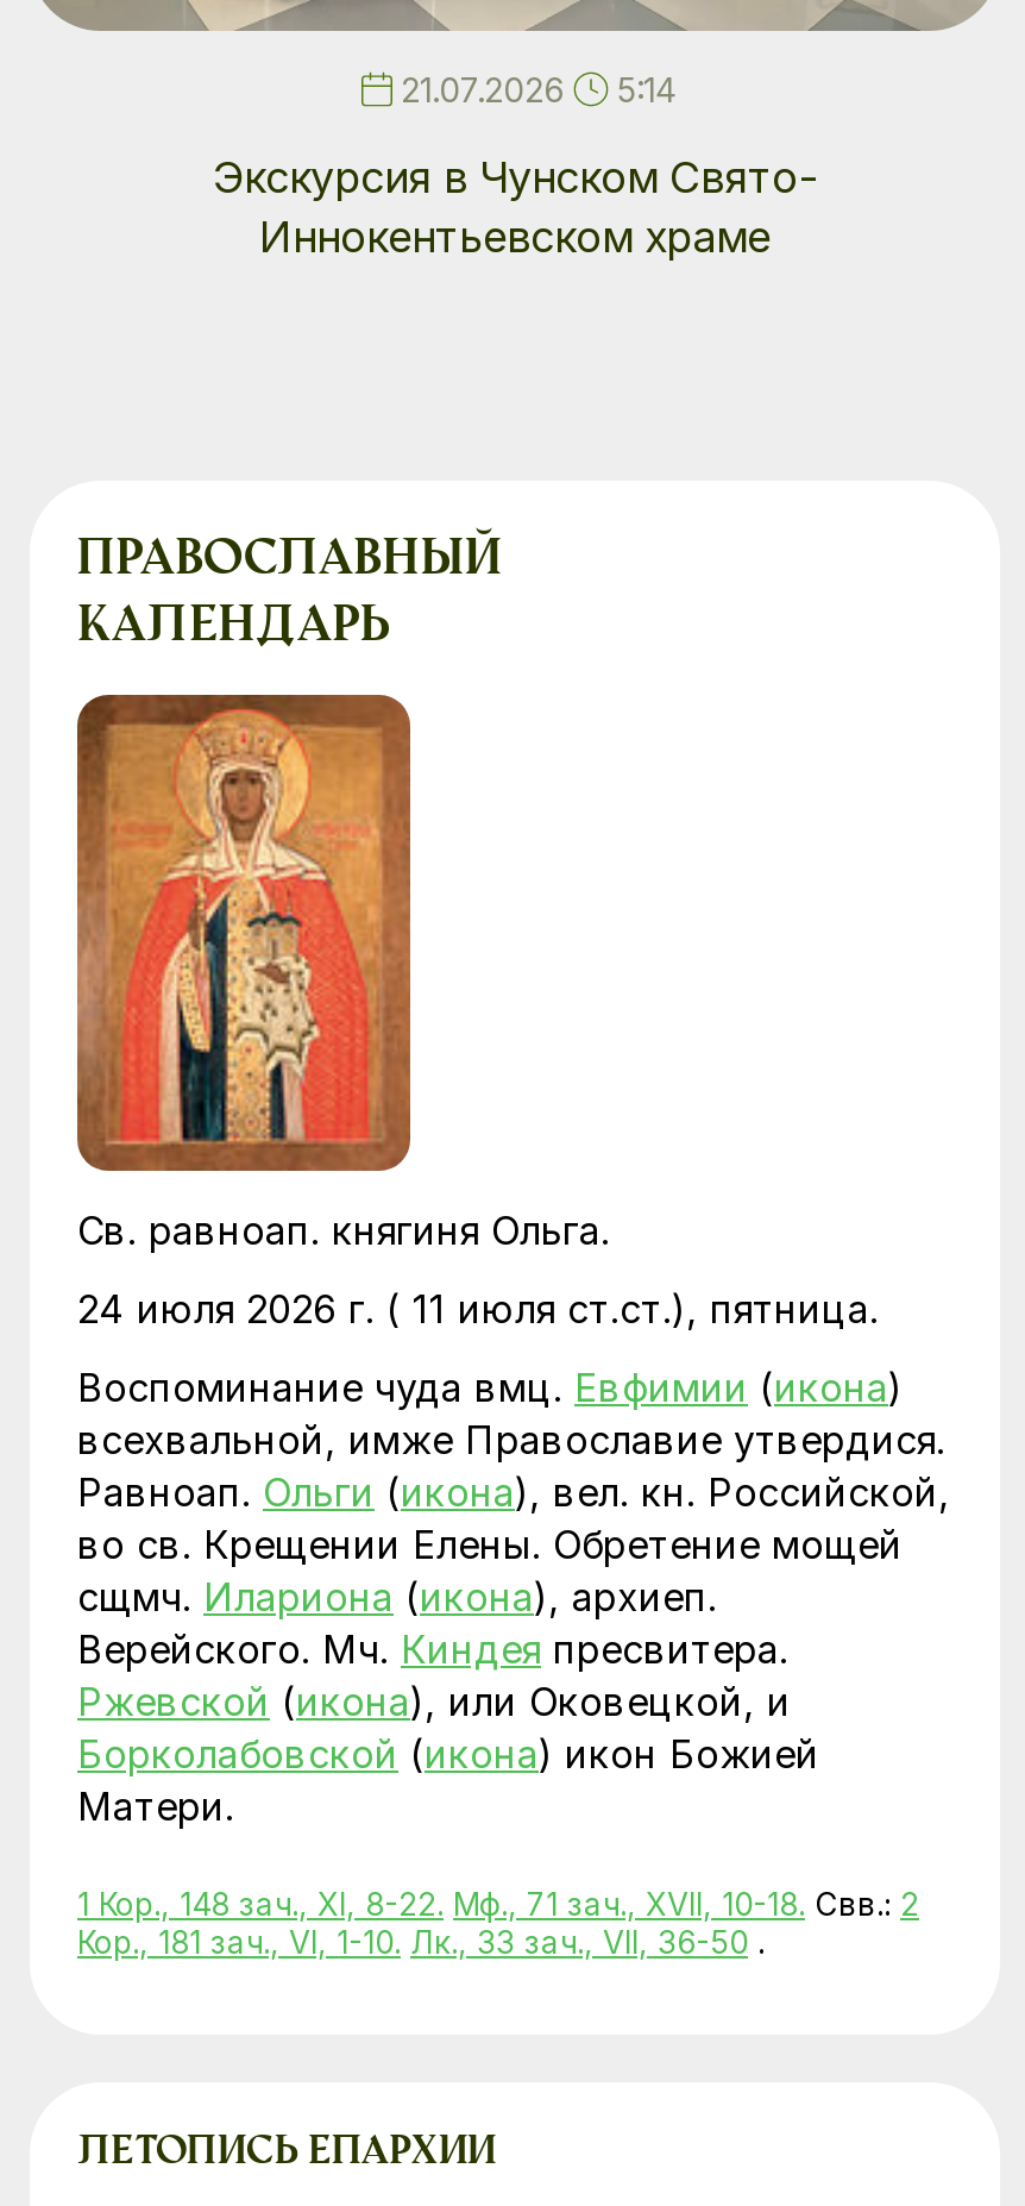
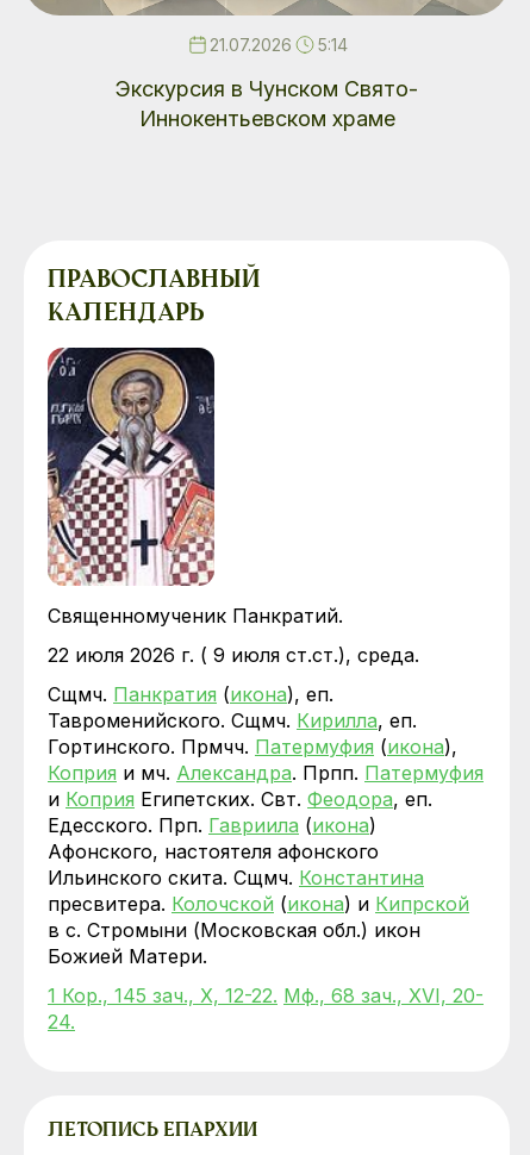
[75,692,413,1083] [image] -> [46,346,216,586] [image]
[77,1207,610,1255] Св. равноап. княгиня Ольга. -> [48,604,343,628] Священномученик Панкратий.
[77,1286,879,1334] 24 июля 2026 г. ( 11 июля ст.ст.), пятница. -> [48,643,419,667] 22 июля 2026 г. ( 9 июля ст.ст.), среда.
[77,1365,950,1831] Воспоминание чуда вмц. Евфимии (икона) | всехвальной, имже Православие утвердися. | Равноап. Ольги (икона), вел. кн. Российской, | во св. Крещении Елены. Обретение мощей | сщмч. Илариона (икона), архиеп. | Верейского. Мч. Киндея пресвитера. | Ржевской (икона), или Оковецкой, и | Борколабовской (икона) икон Божией | Матери. -> [48,683,484,969] Сщмч. Панкратия (икона), еп. | Тавроменийского. Сщмч. Кирилла, еп. | Гортинского. Прмчч. Патермуфия (икона), | Коприя и мч. Александра. Прпп. Патермуфия | и Коприя Египетских. Свт. Феодора, еп. | Едесского. Прп. Гавриила (икона) | Афонского, настоятеля афонского | Ильинского скита. Сщмч. Константина | пресвитера. Колочской (икона) и Кипрской | в с. Стромыни (Московская обл.) икон | Божией Матери.
[77,1886,919,1962] 1 Кор., 148 зач., XI, 8-22. Мф., 71 зач., XVII, 10-18. Свв.: 2 | Кор., 181 зач., VI, 1-10. Лк., 33 зач., VII, 36-50 . -> [48,984,484,1034] 1 Кор., 145 зач., X, 12-22. Мф., 68 зач., XVI, 20- | 24.

